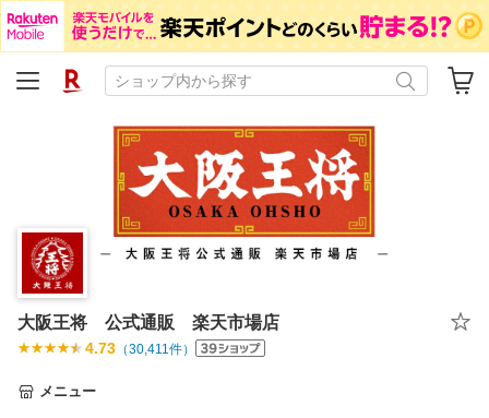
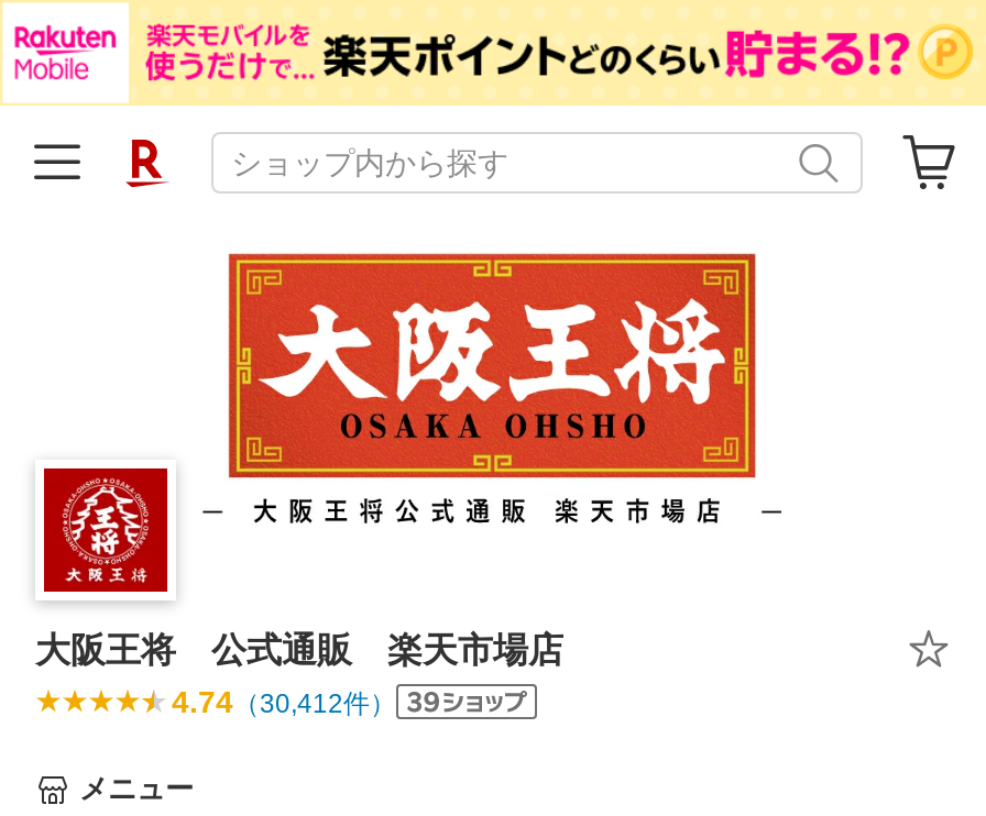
[85,340,195,357] 4.73（30,411件） -> [172,684,396,719] 4.74（30,412件）

